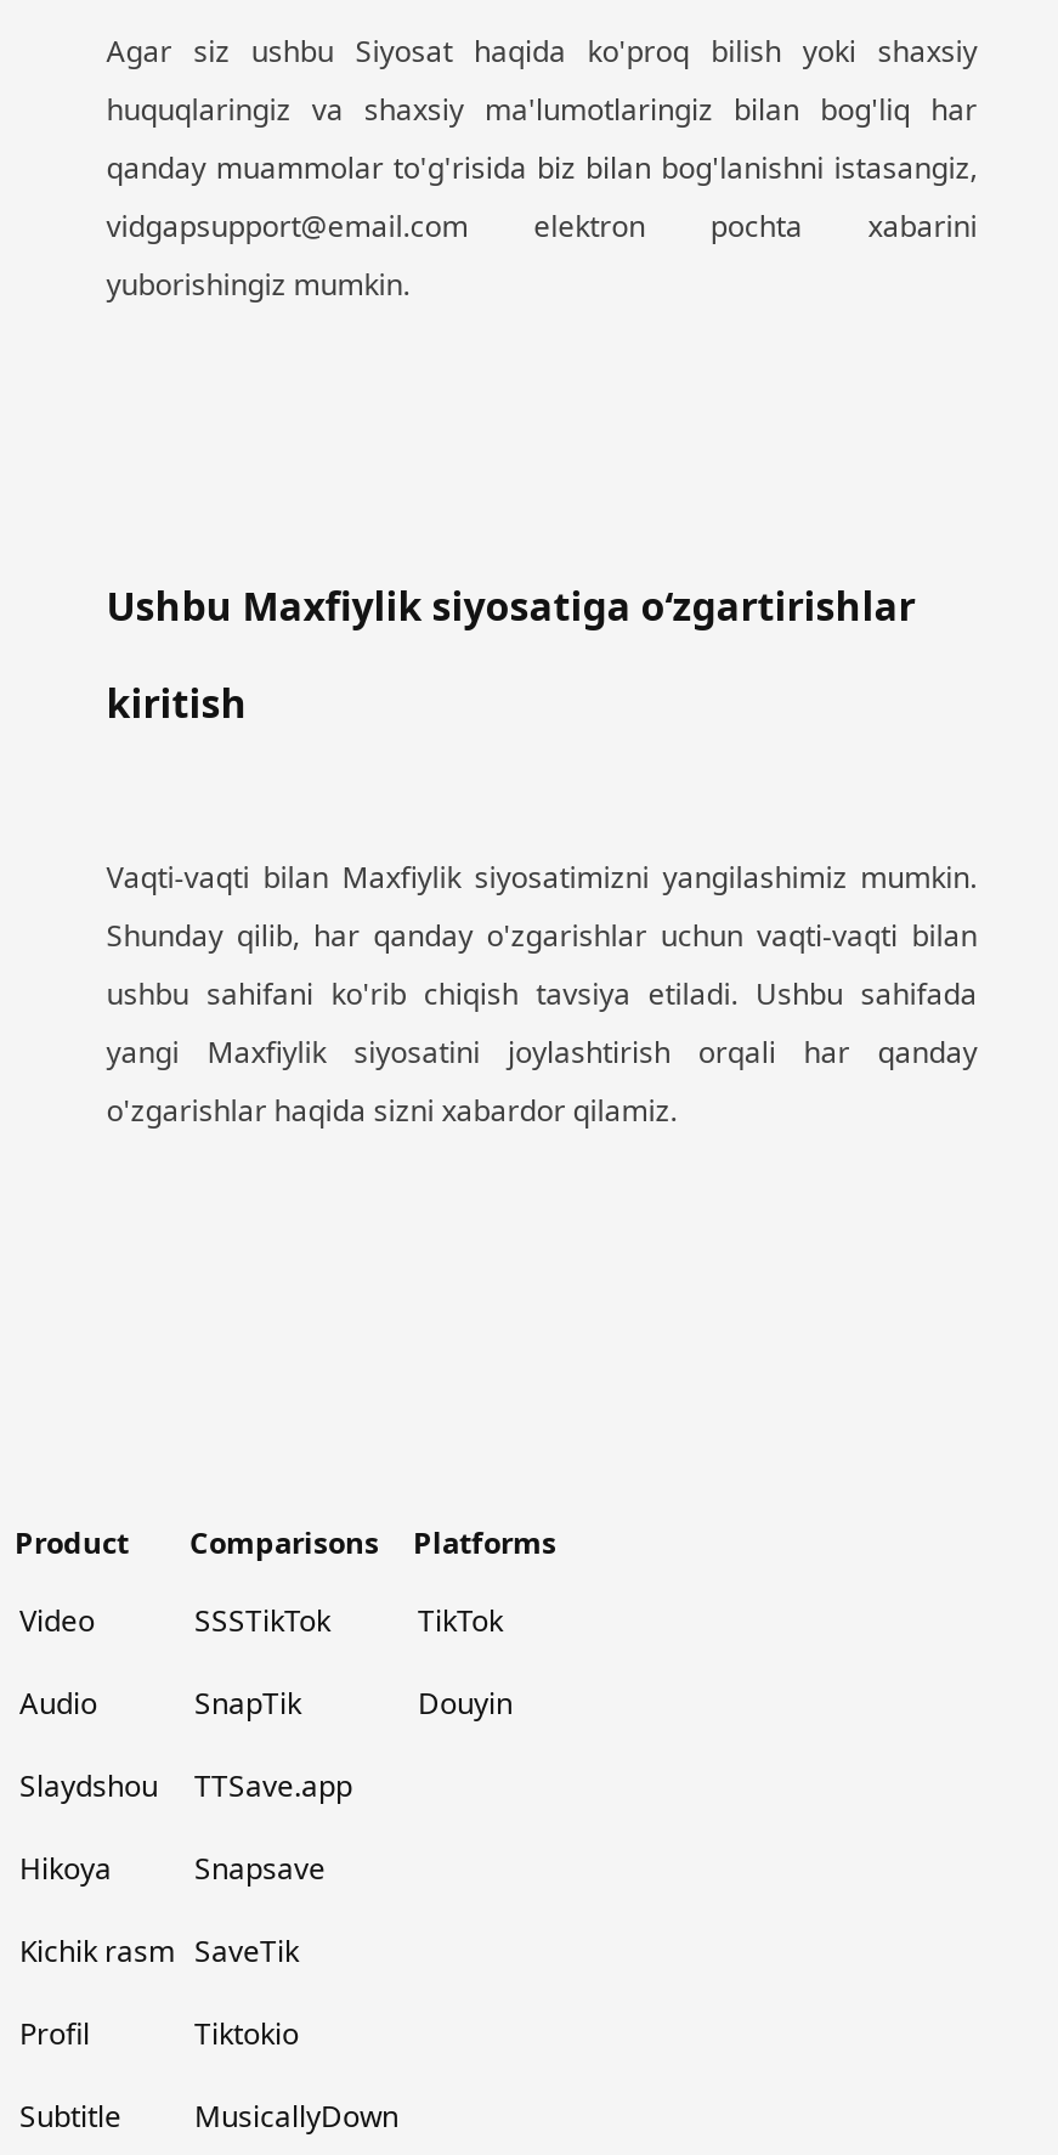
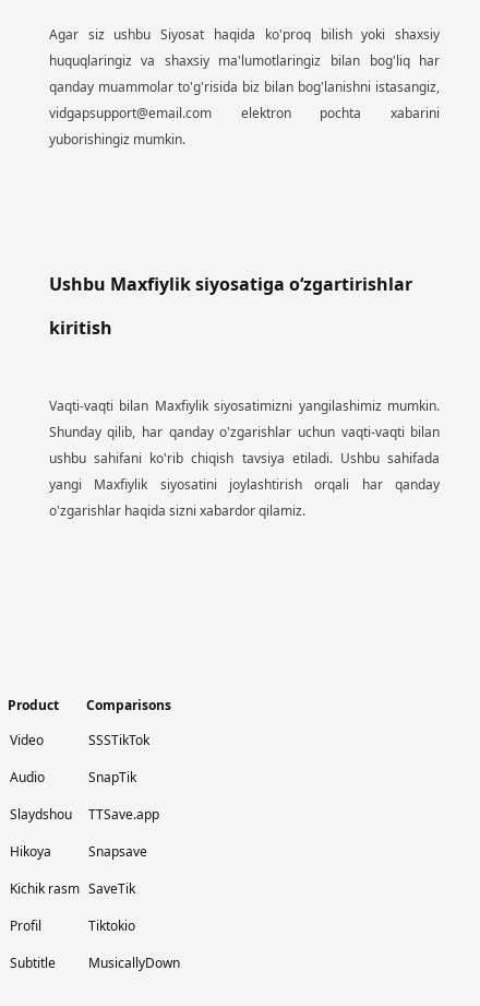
[413,1521,556,1723] Platforms | TikTok | Douyin -> none

